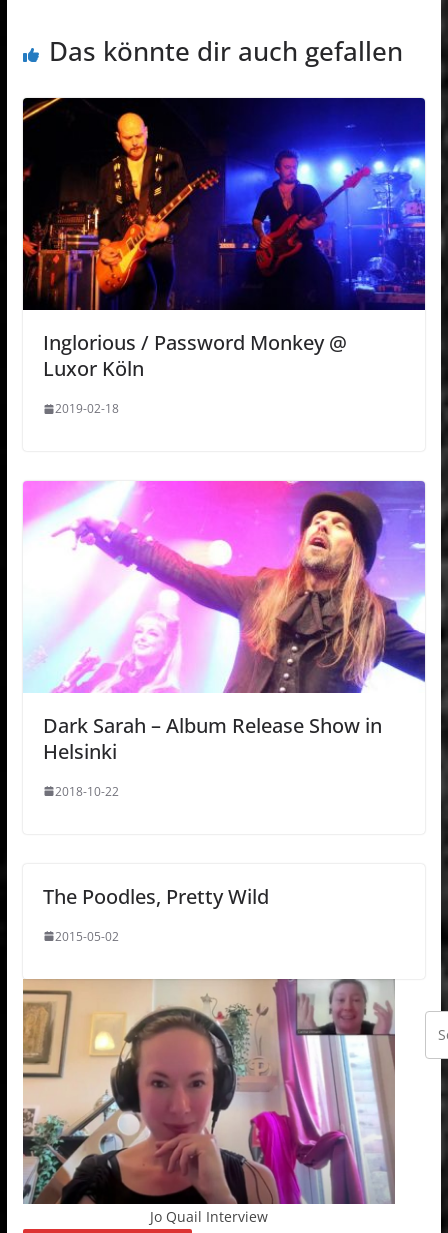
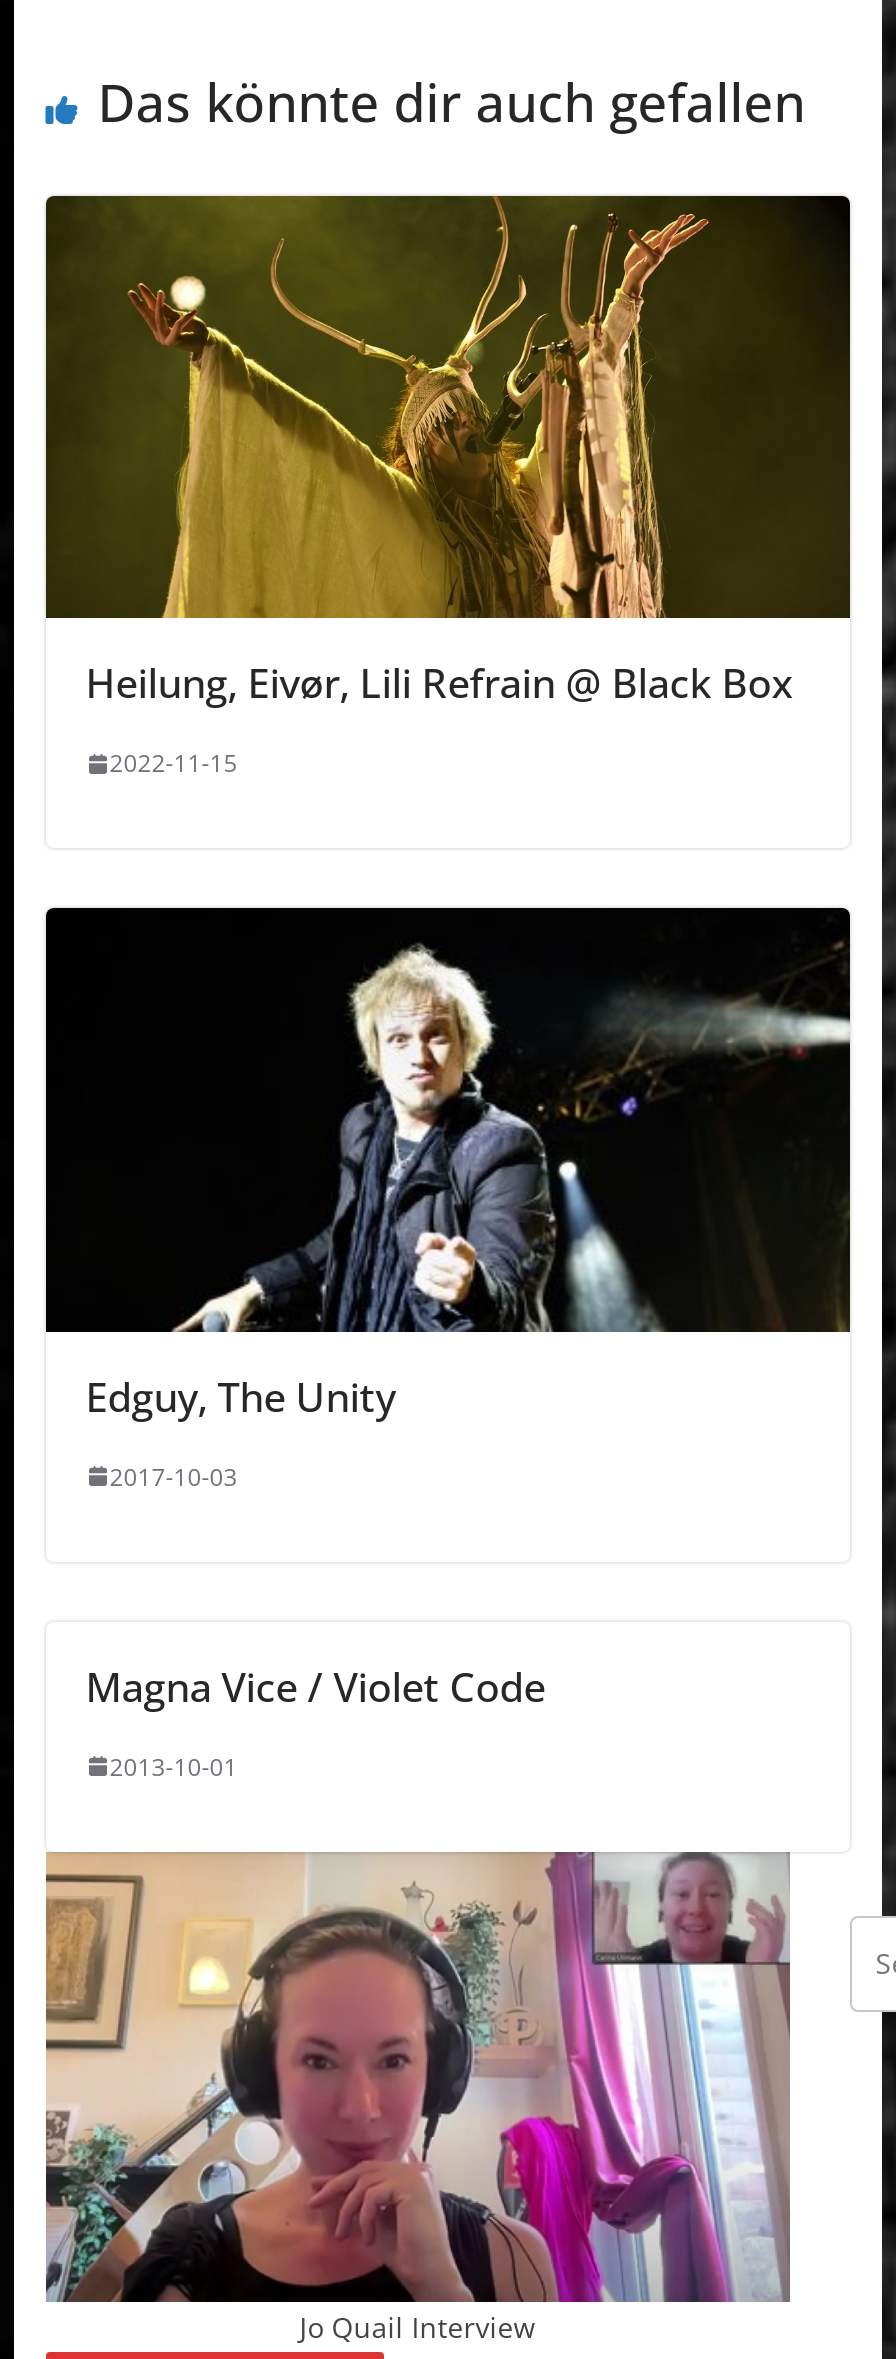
[22,97,426,382] [image] | Inglorious / Password Monkey @ | Luxor Köln -> [46,194,852,710] [image] | Heilung, Eivør, Lili Refrain @ Black Box
[55,400,119,417] 2019-02-18 -> [109,746,237,780] 2022-11-15
[23,480,426,765] [image] | Dark Sarah – Album Release Show in | Helsinki -> [44,906,852,1423] [image] | Edguy, The Unity
[55,783,119,800] 2018-10-22 -> [109,1459,237,1493] 2017-10-03
[43,883,269,910] The Poodles, Pretty Wild -> [85,1659,545,1713] Magna Vice / Violet Code
[55,928,119,945] 2015-05-02 -> [109,1749,237,1783] 2013-10-01

